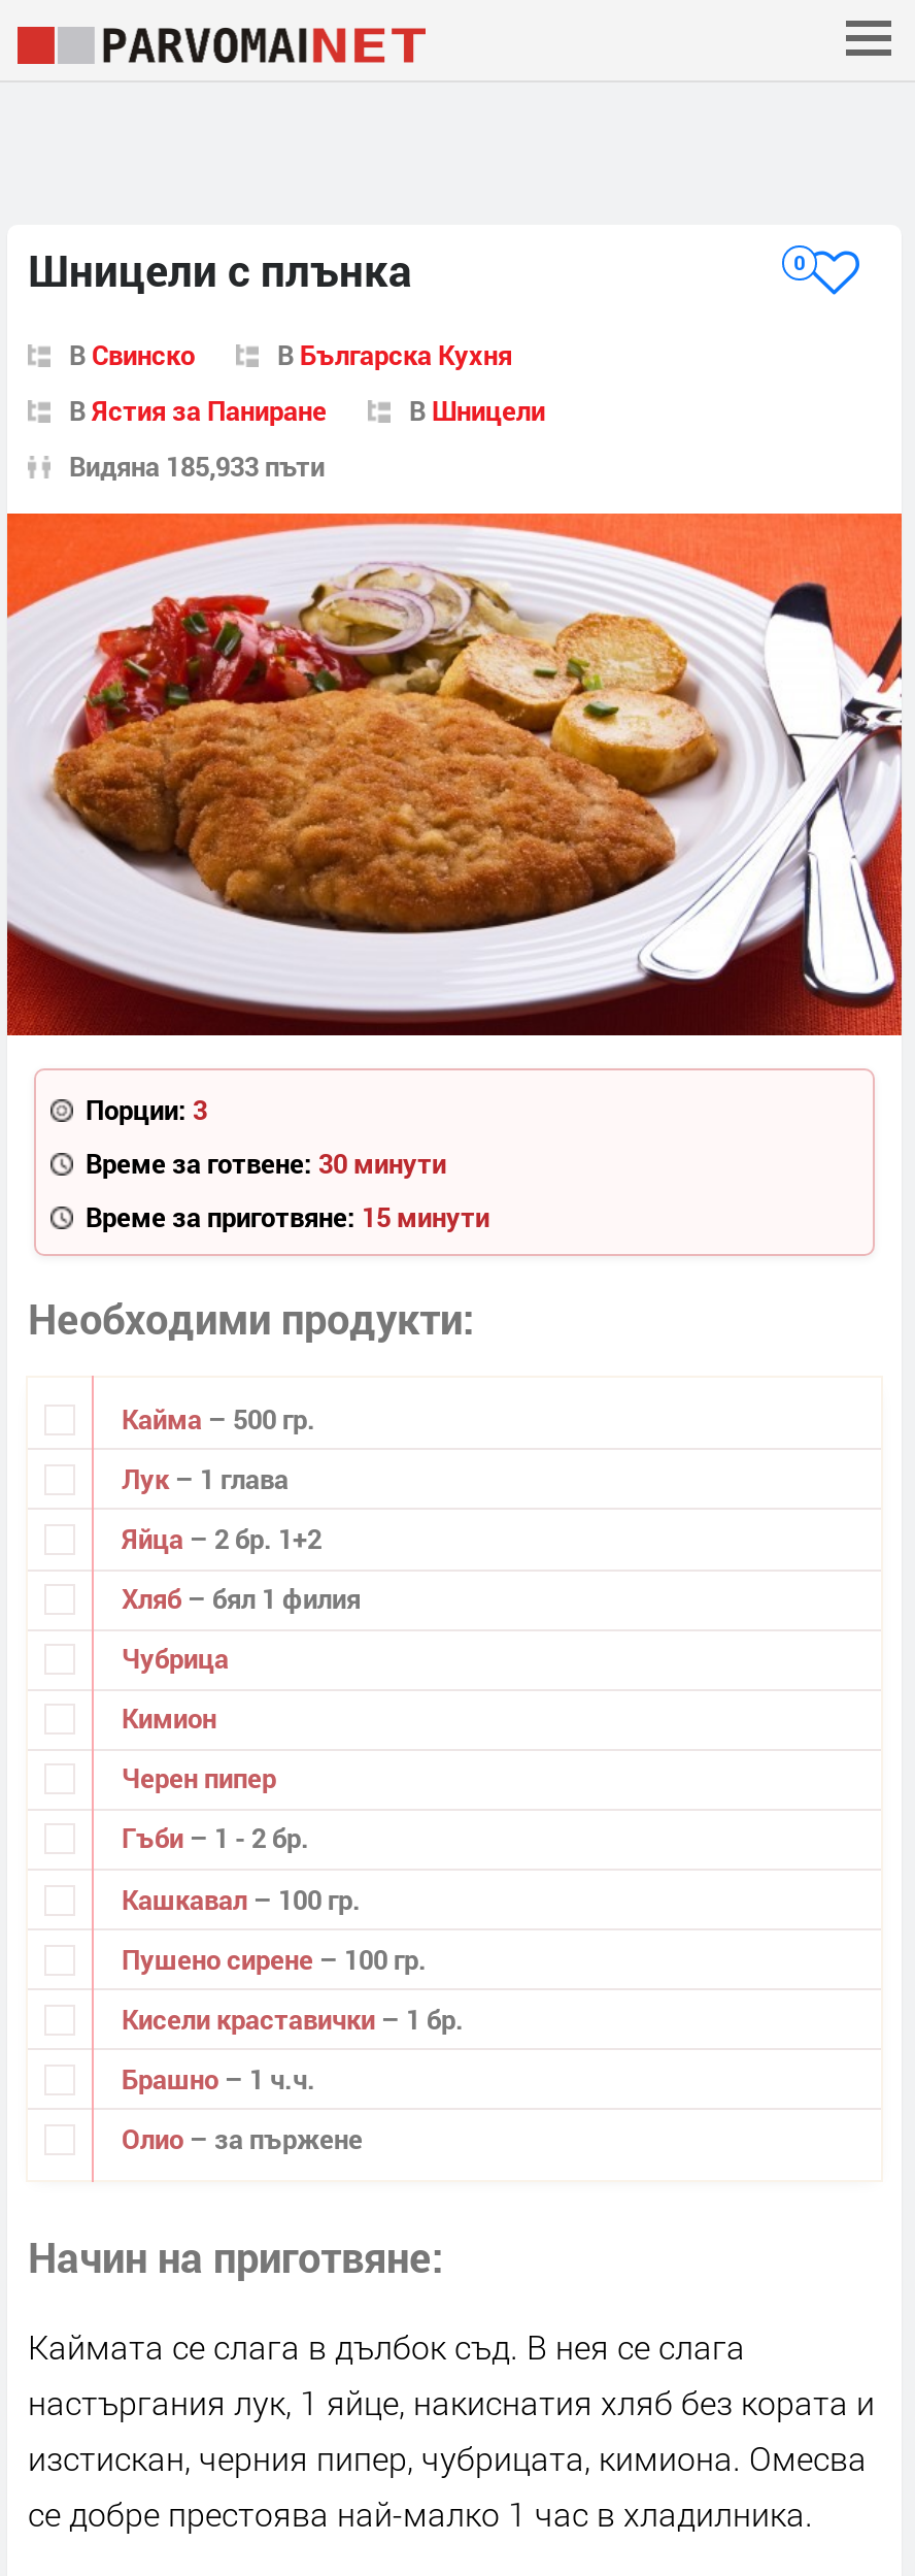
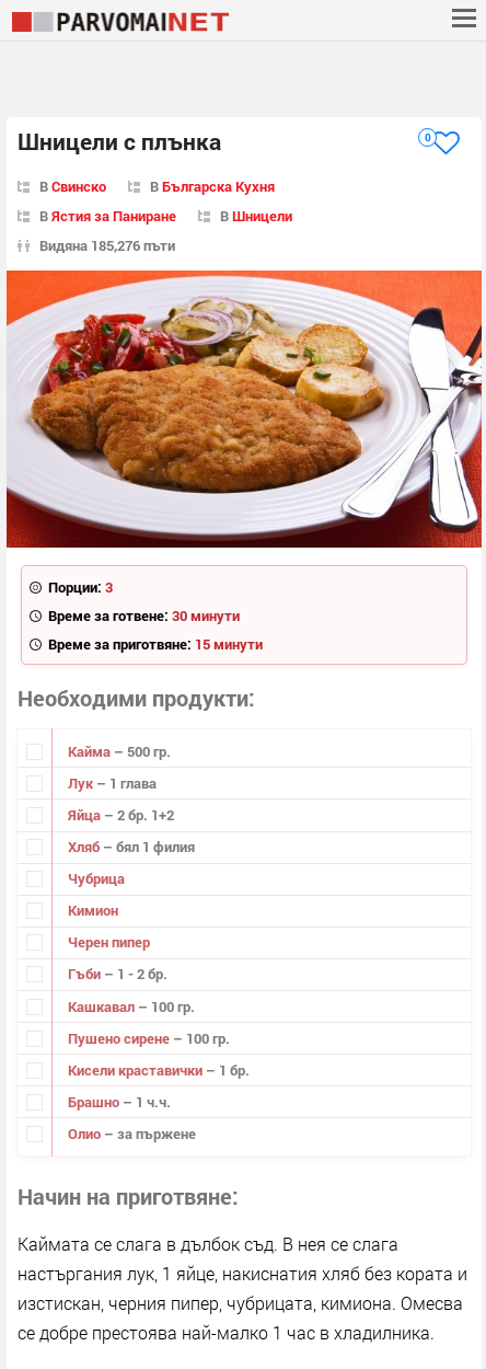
[69,447,325,484] Видяна 185,933 пъти -> [39,235,175,255] Видяна 185,276 пъти

